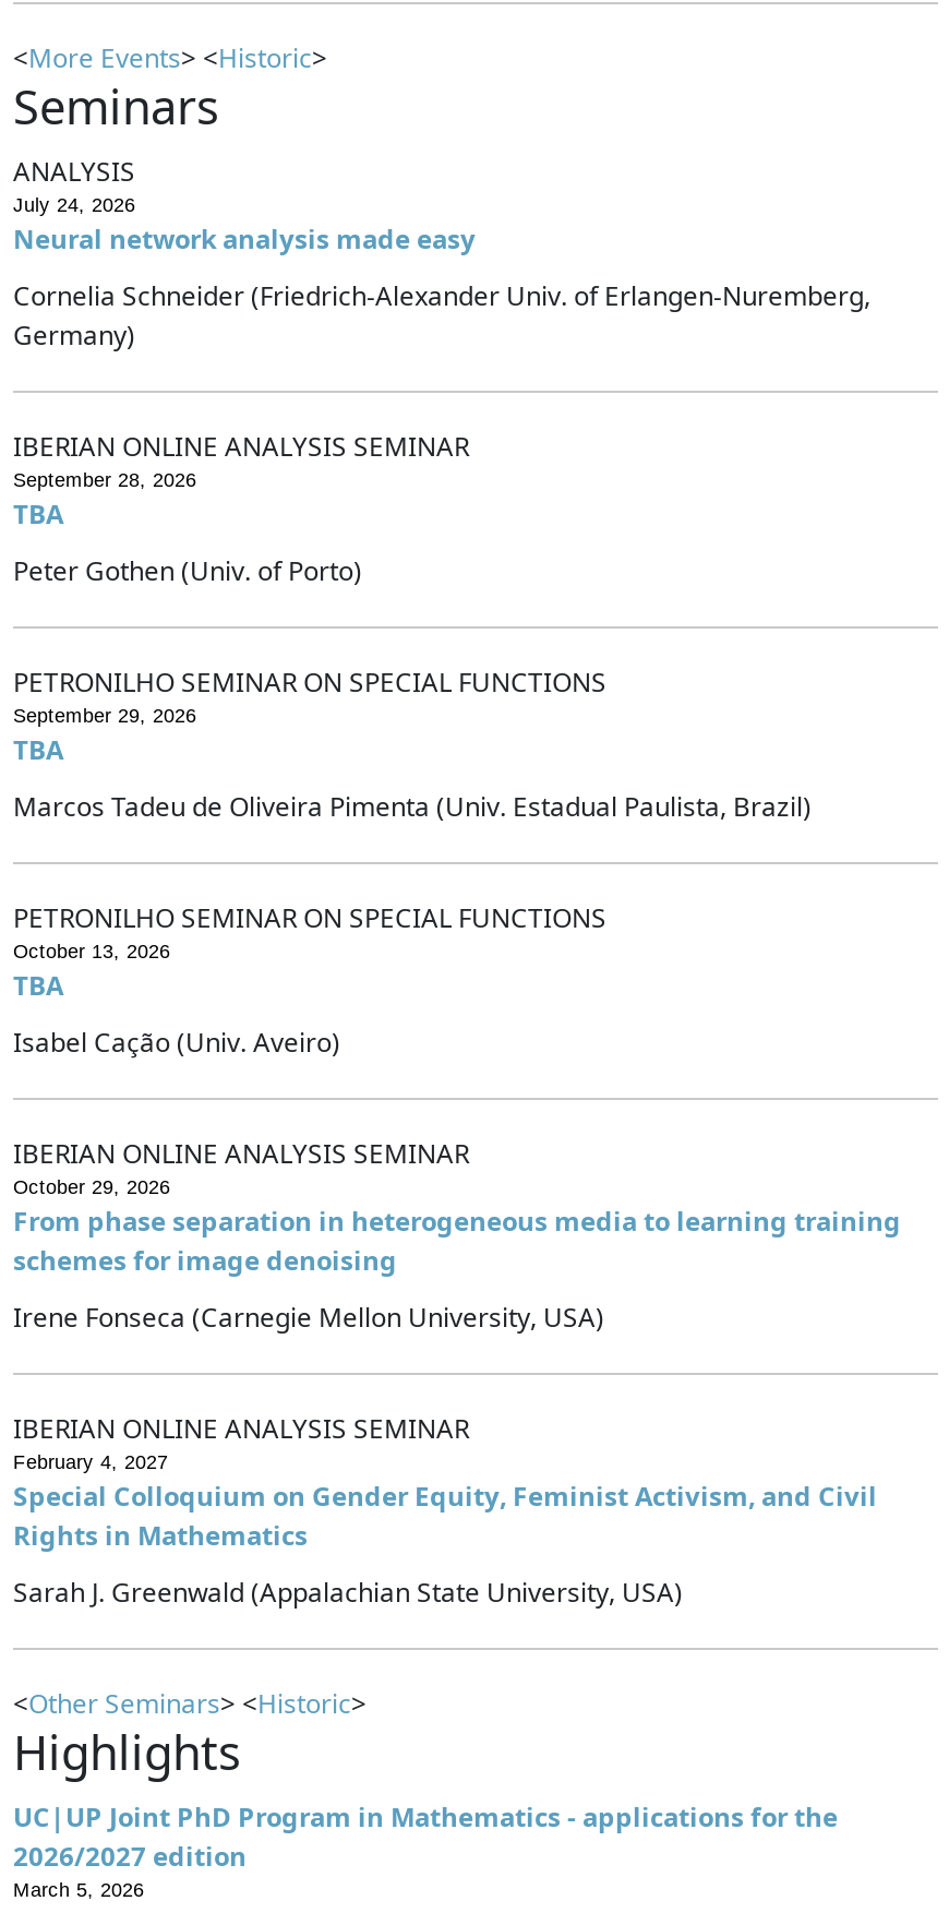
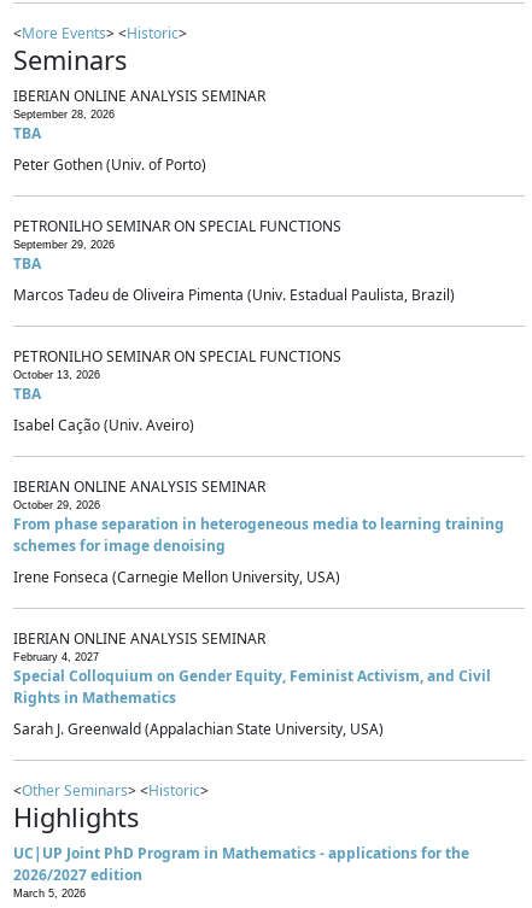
[13,154,870,355] ANALYSIS | July 24, 2026 | Neural network analysis made easy | Cornelia Schneider (Friedrich-Alexander Univ. of Erlangen-Nuremberg, | Germany) -> none

